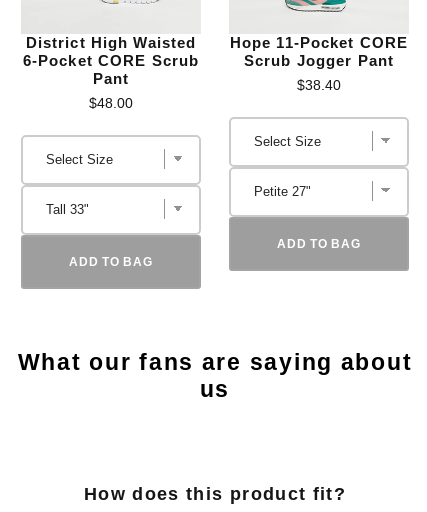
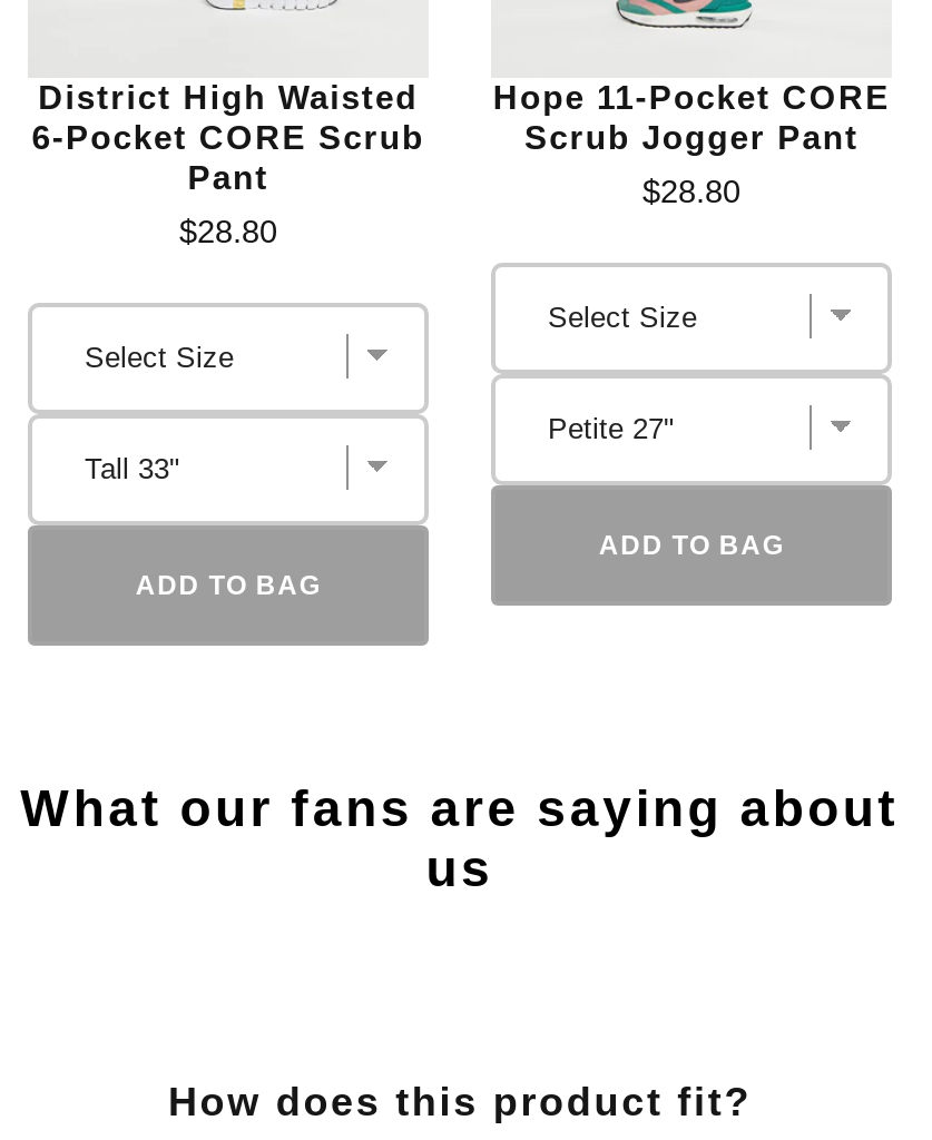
[297,77,341,93] $38.40 -> [642,173,740,208] $28.80
[89,95,133,111] $48.00 -> [179,213,277,248] $28.80

